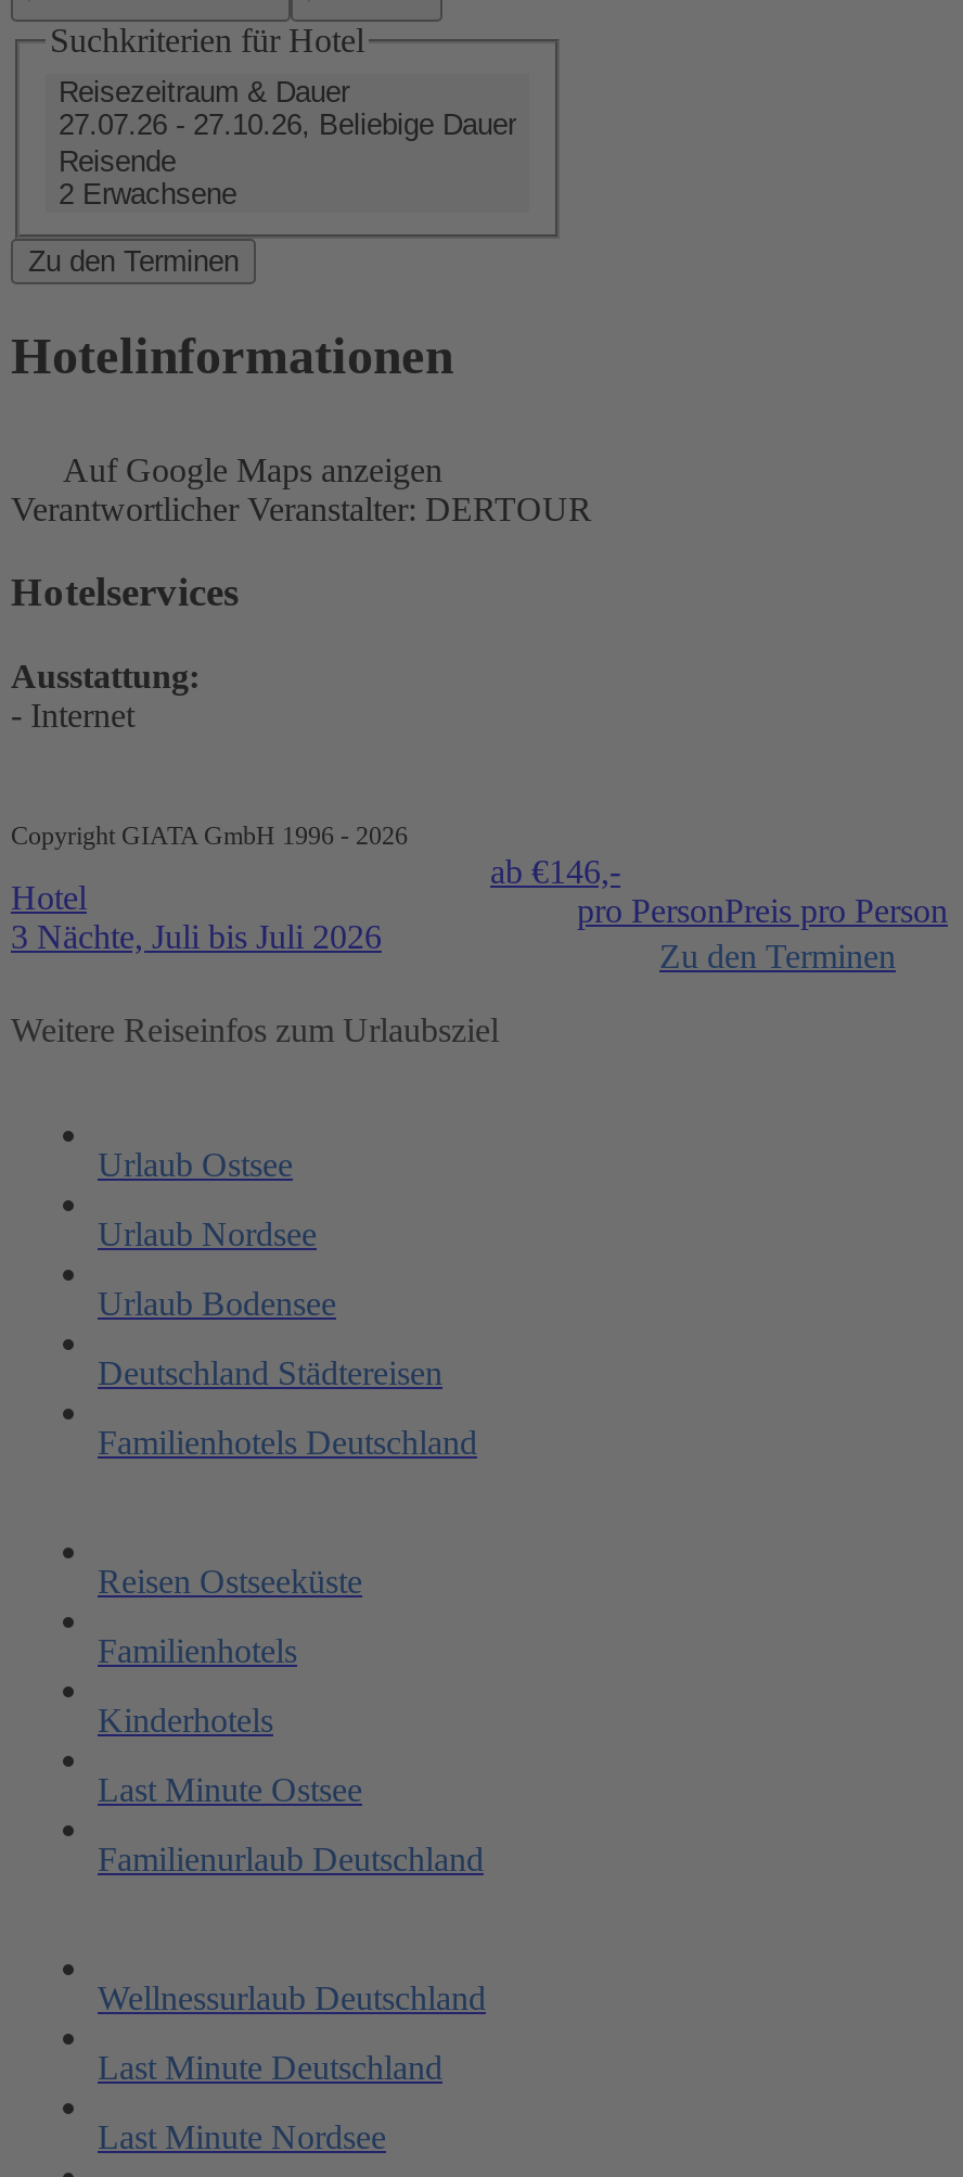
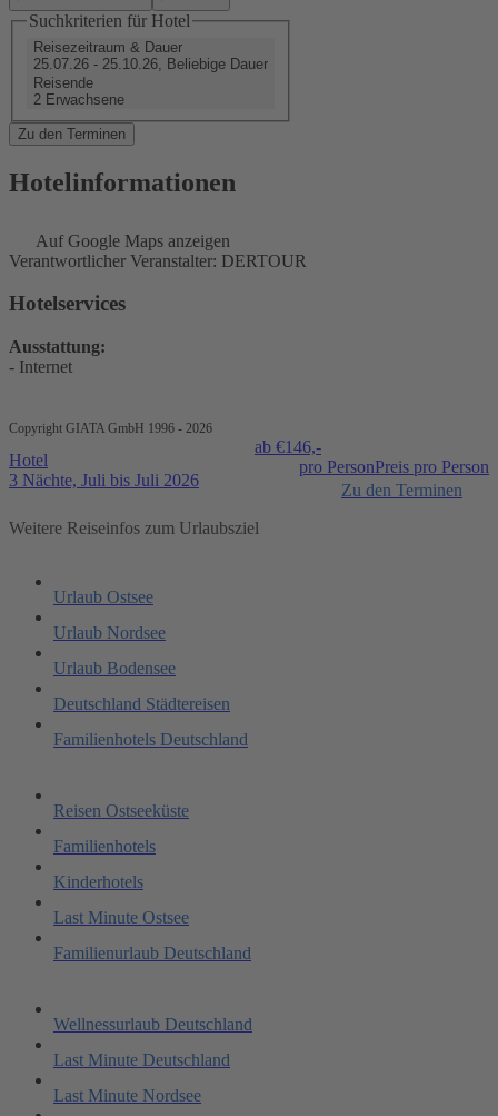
[59,108,516,141] 27.07.26 - 27.10.26, Beliebige Dauer -> [33,55,268,72] 25.07.26 - 25.10.26, Beliebige Dauer

